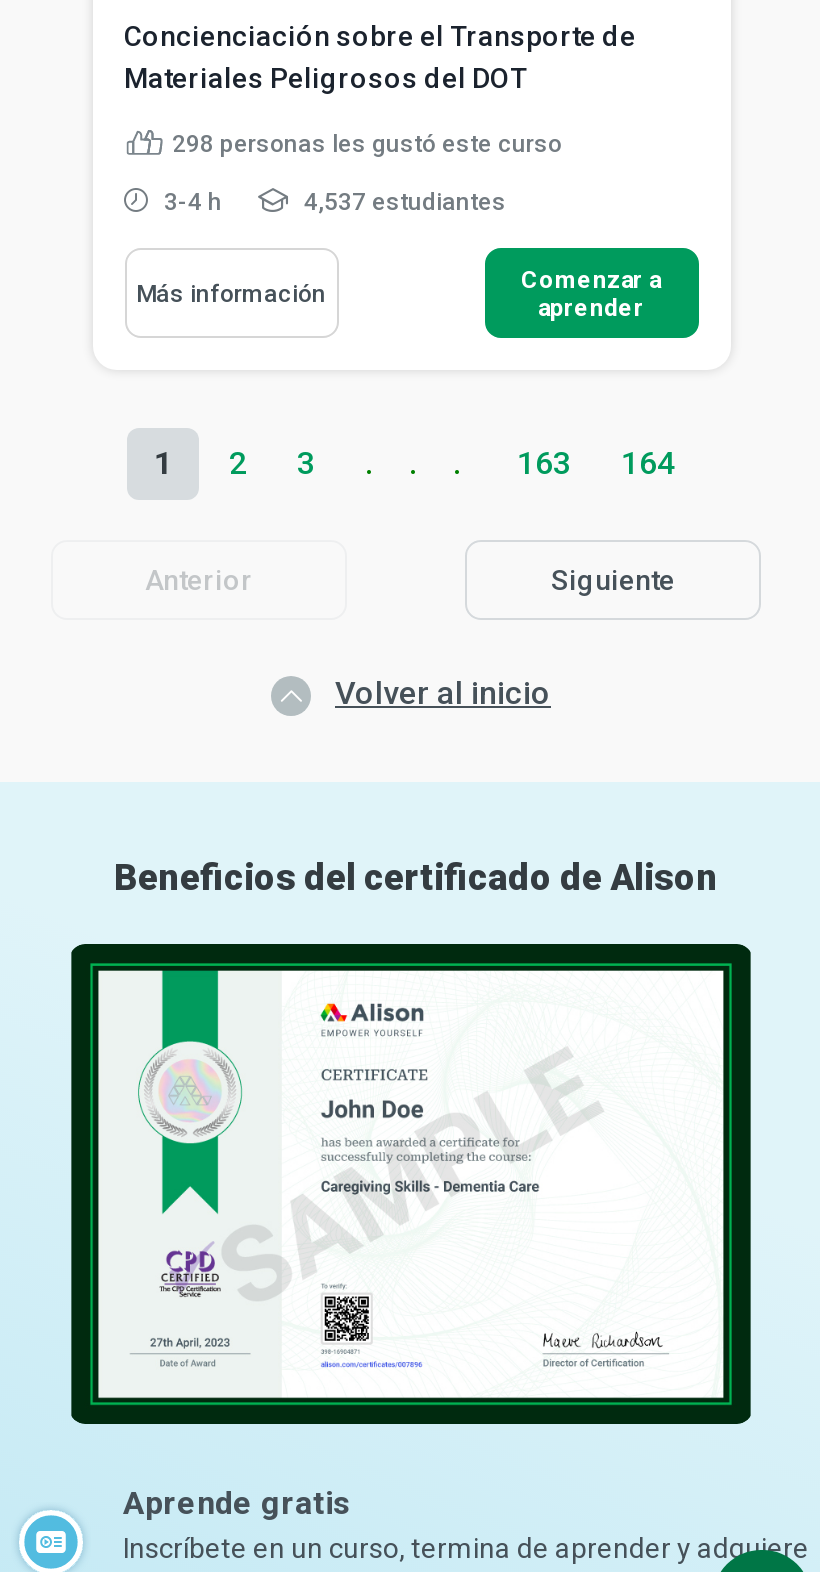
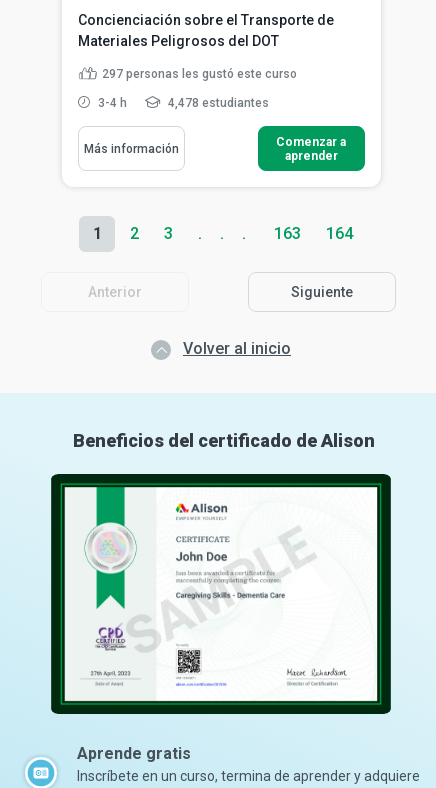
[172,130,562,158] 298 personas les gustó este curso -> [101,67,296,81] 297 personas les gustó este curso
[298,188,506,216] 4,537 estudiantes -> [164,96,268,110] 4,478 estudiantes

